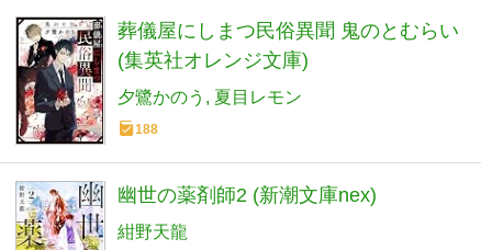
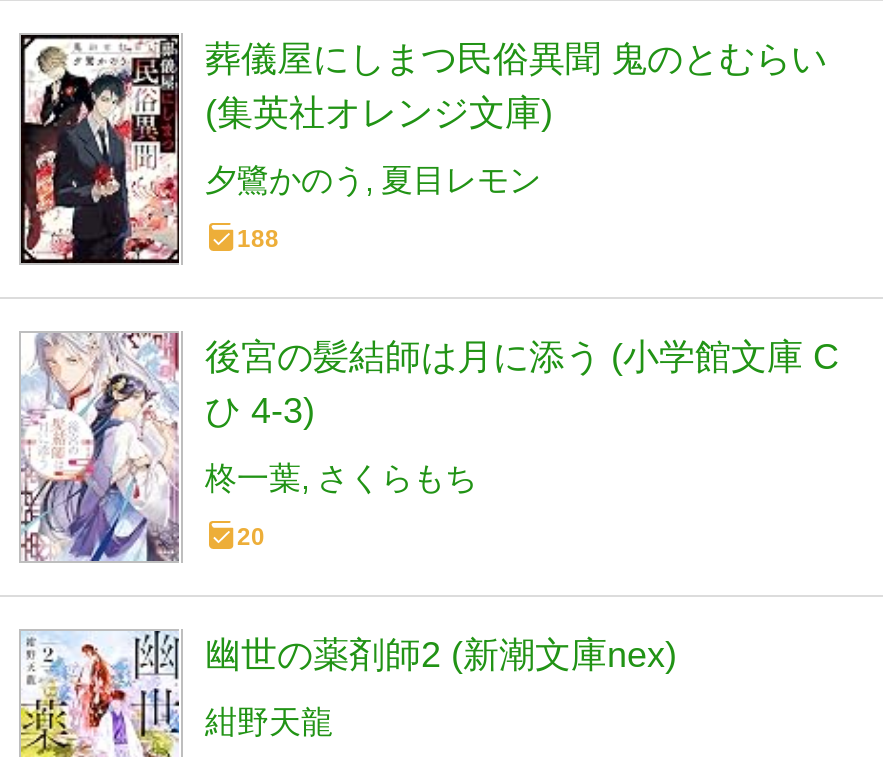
none -> [19,332,839,562] [image] | 後宮の髪結師は月に添う (小学館文庫 C | ひ 4-3) | 柊一葉 さくらもち | 20

